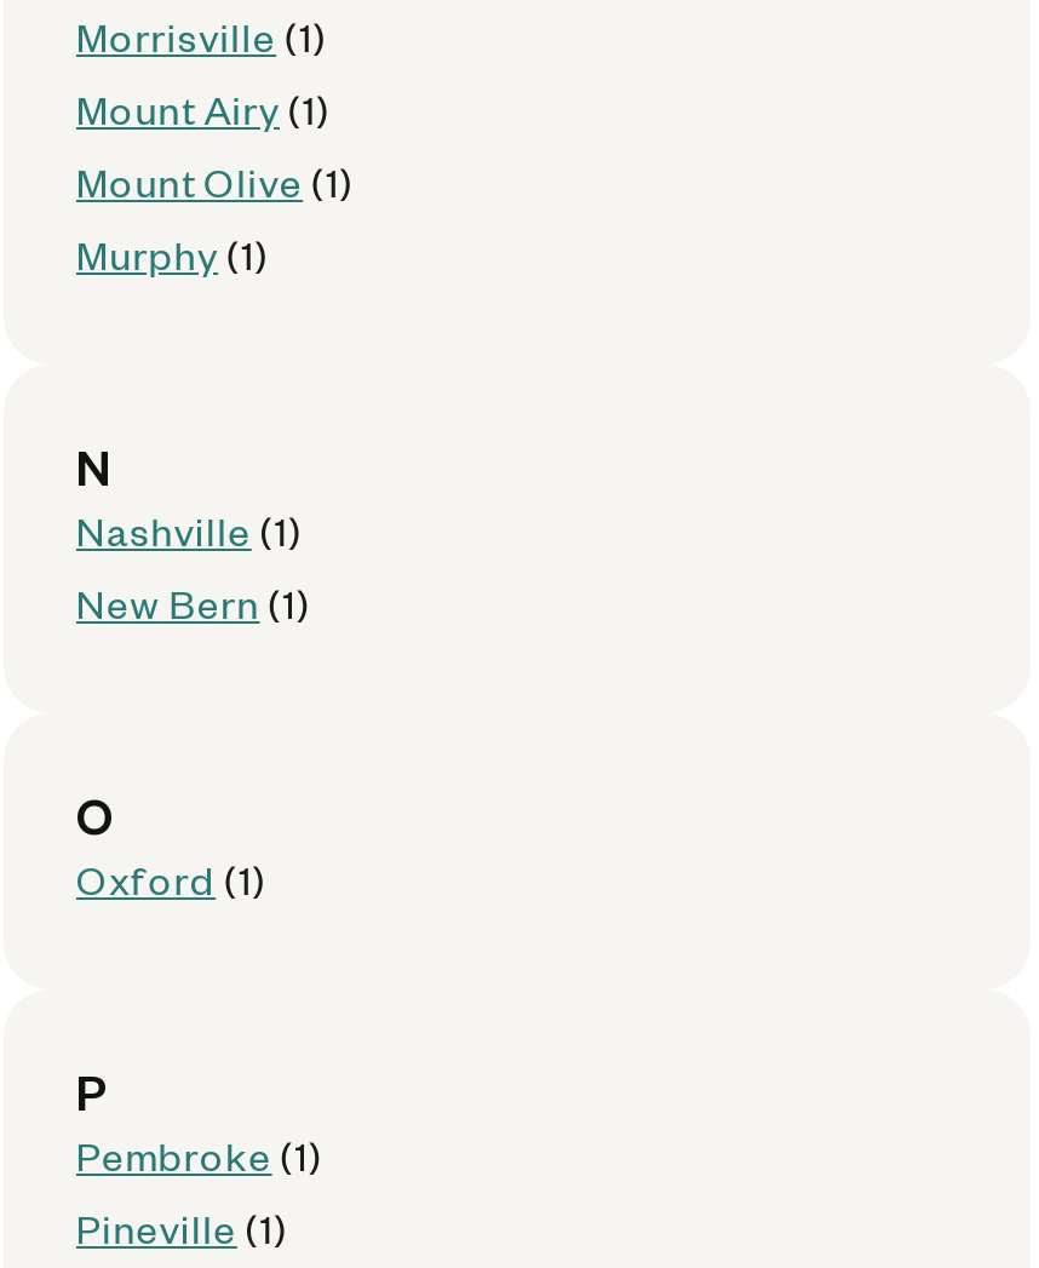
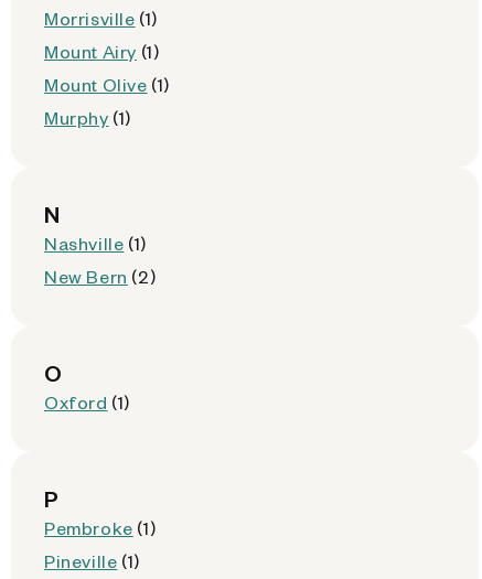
[76,578,309,629] New Bern (1) -> [44,265,156,288] New Bern (2)

